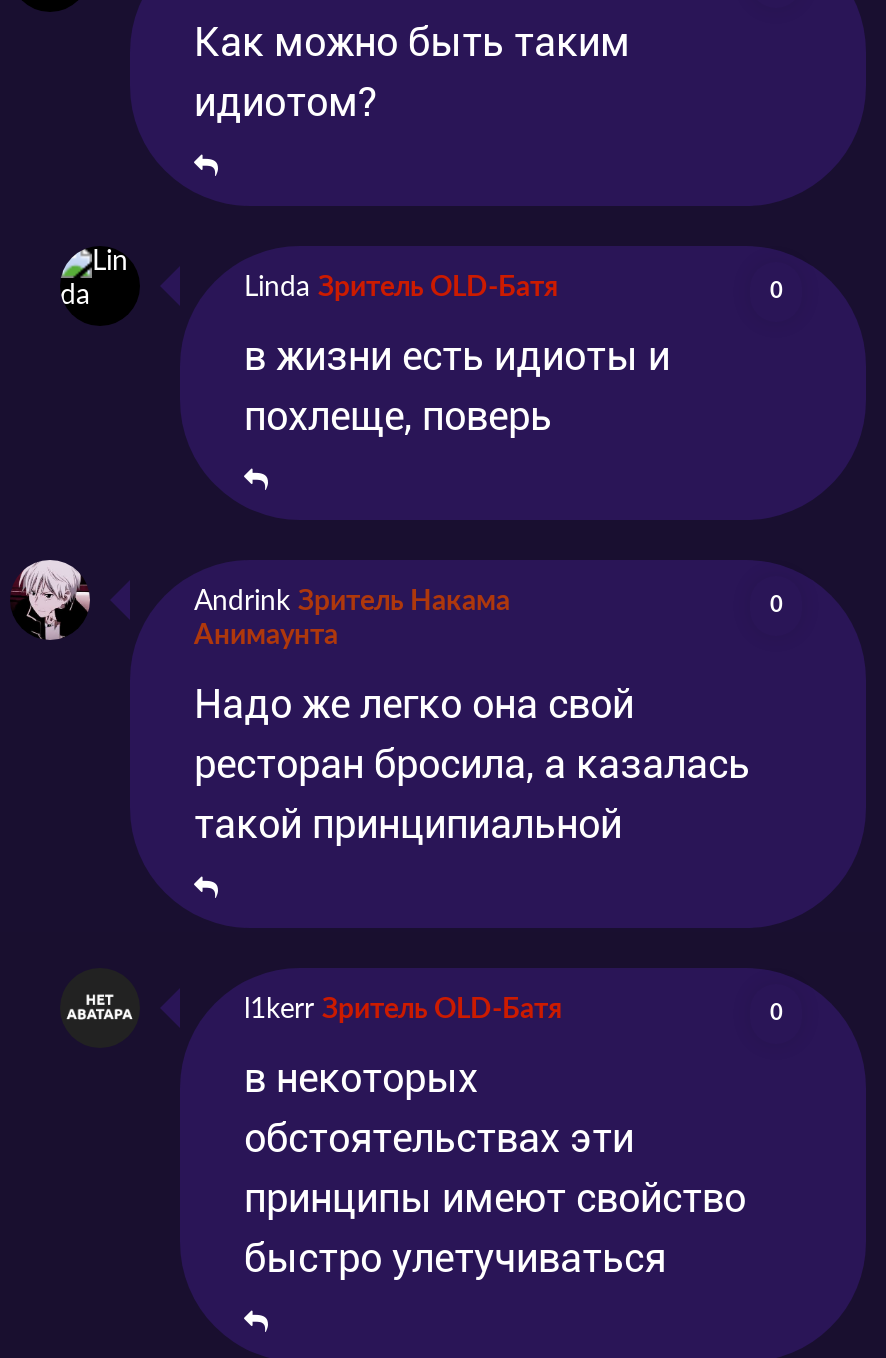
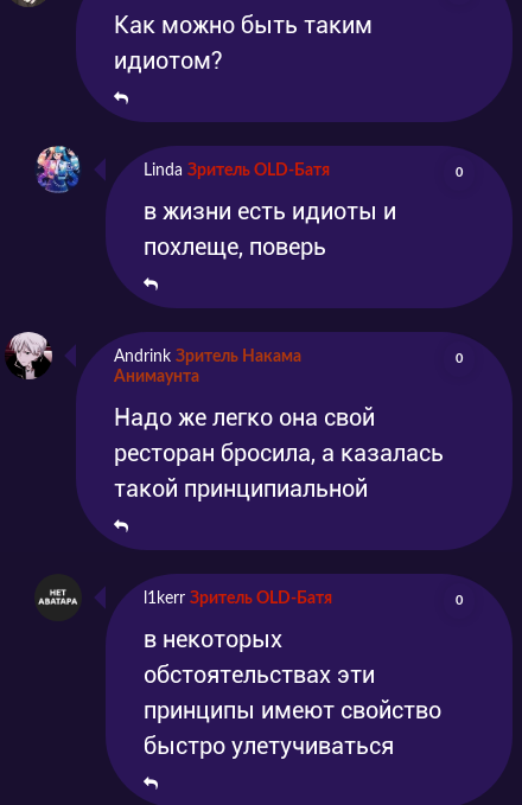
[60,246,140,326] [image] -> [36,145,82,194] [image]

